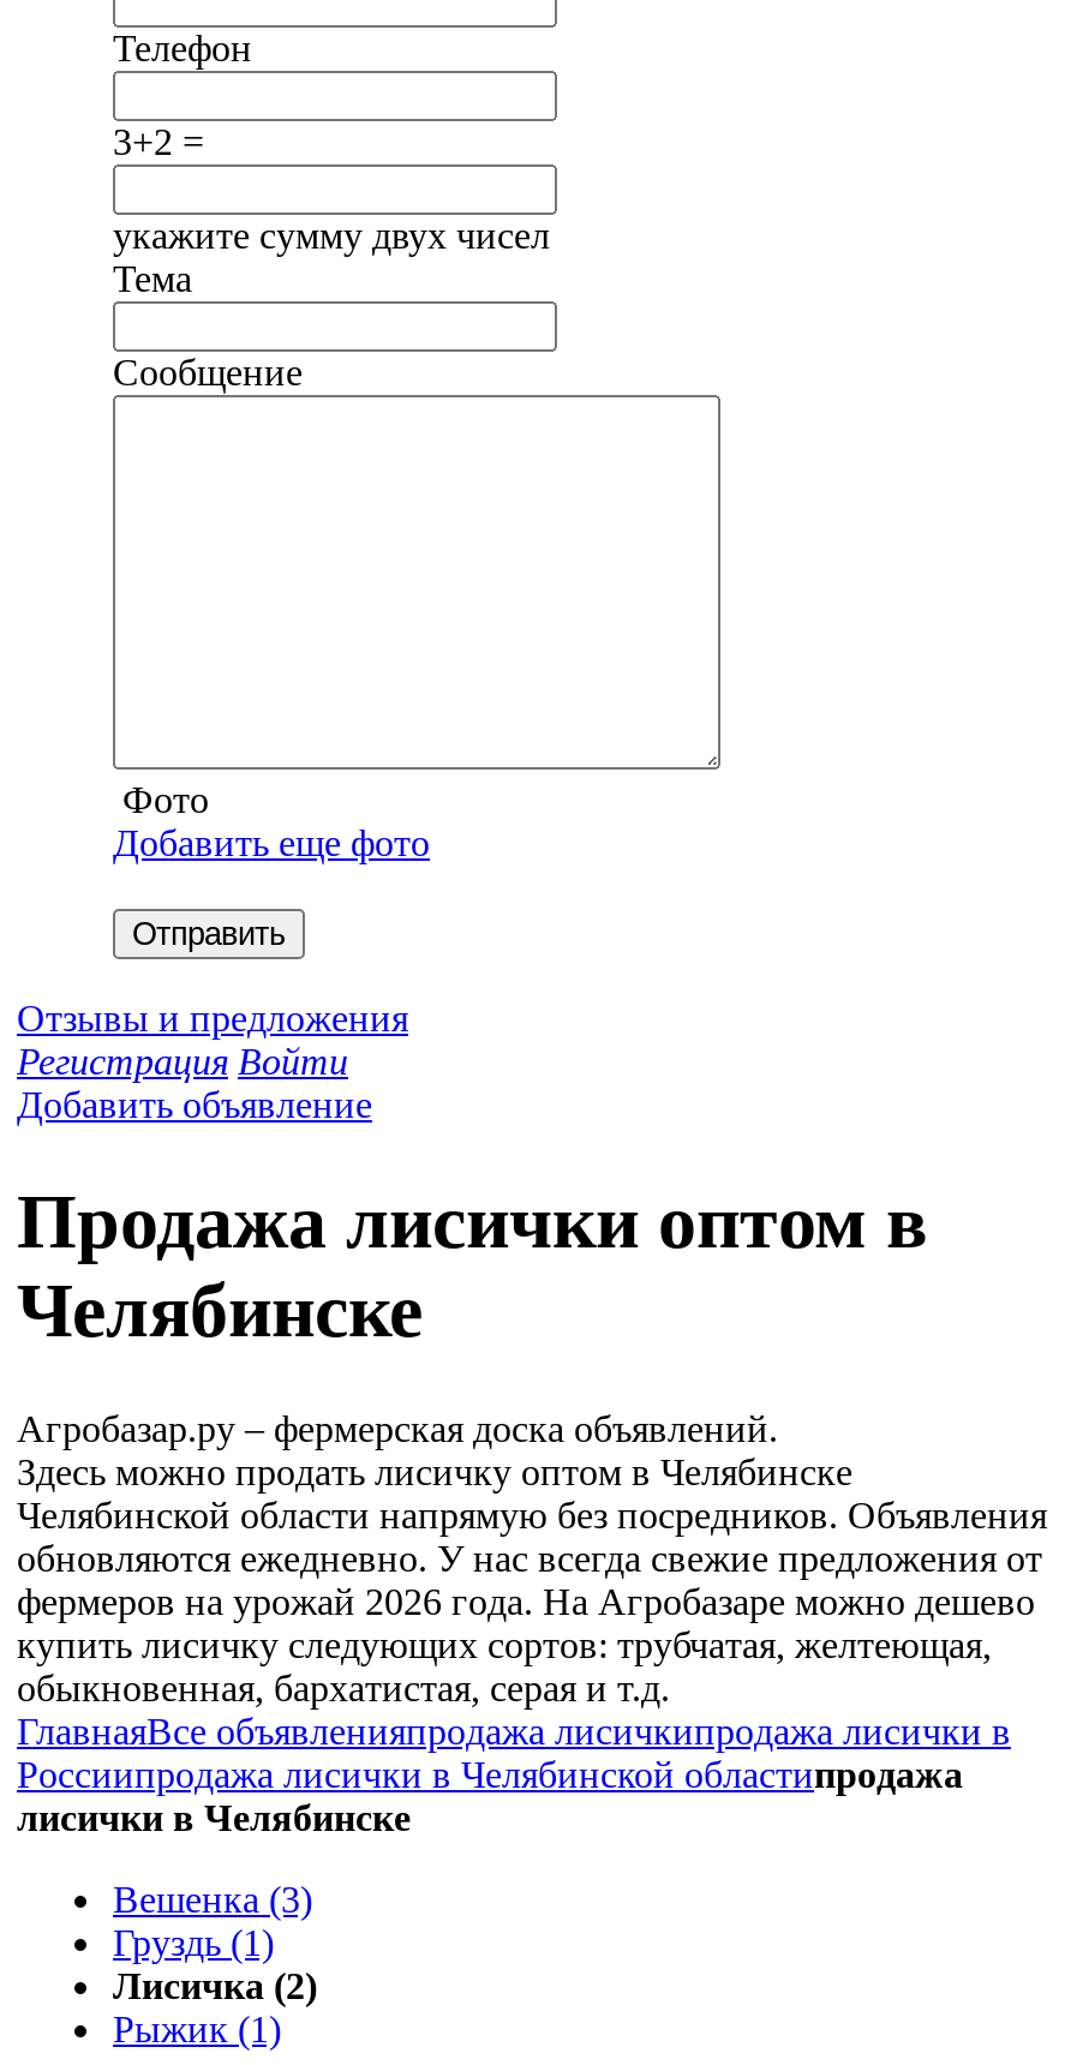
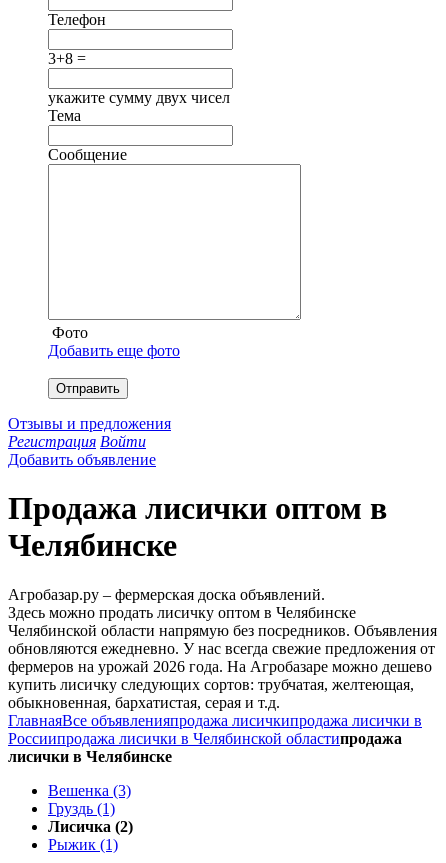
[113,121,204,162] 3+2 = -> [48,50,86,67] 3+8 =

